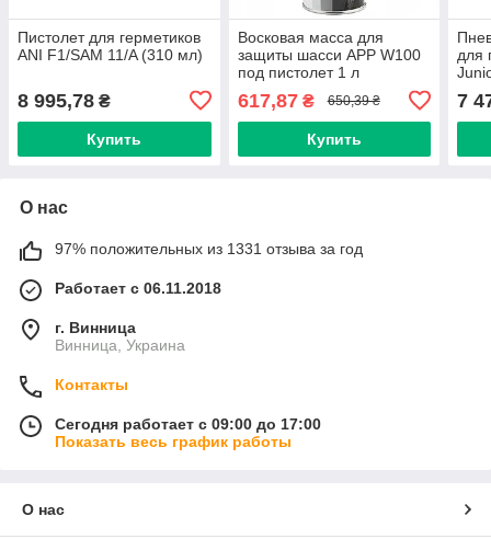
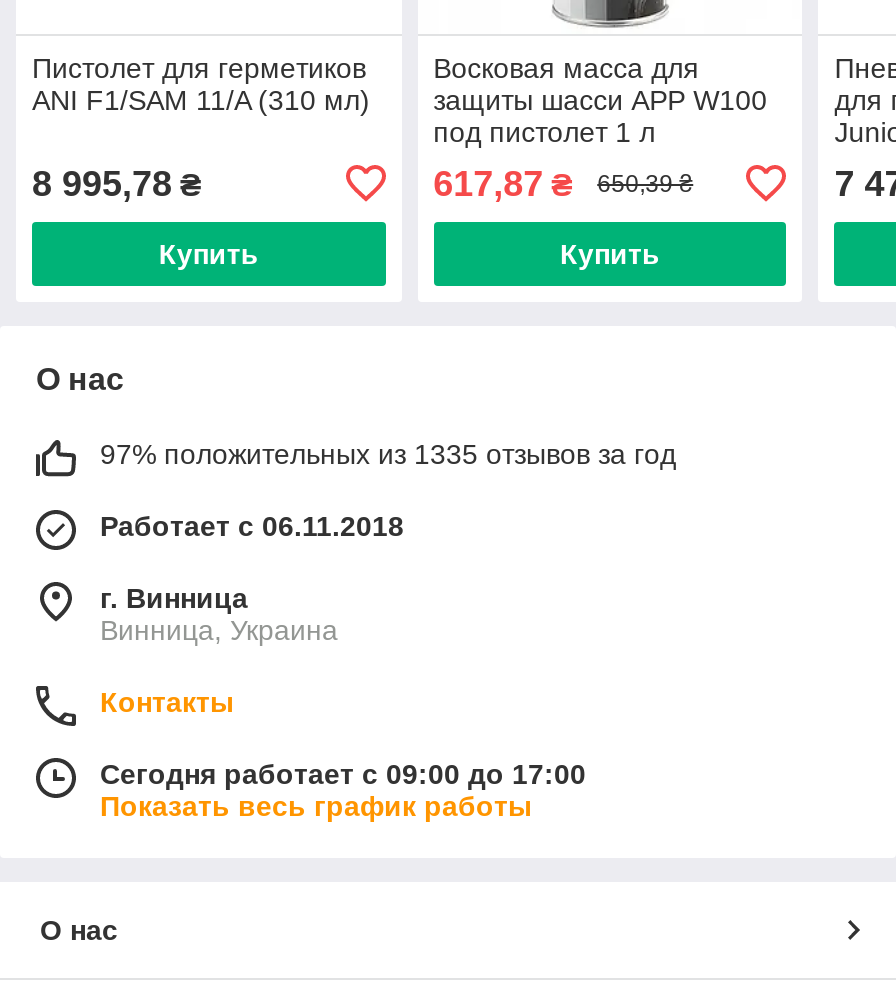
[55,240,363,257] 97% положительных из 1331 отзыва за год -> [100,438,676,470] 97% положительных из 1335 отзывов за год

